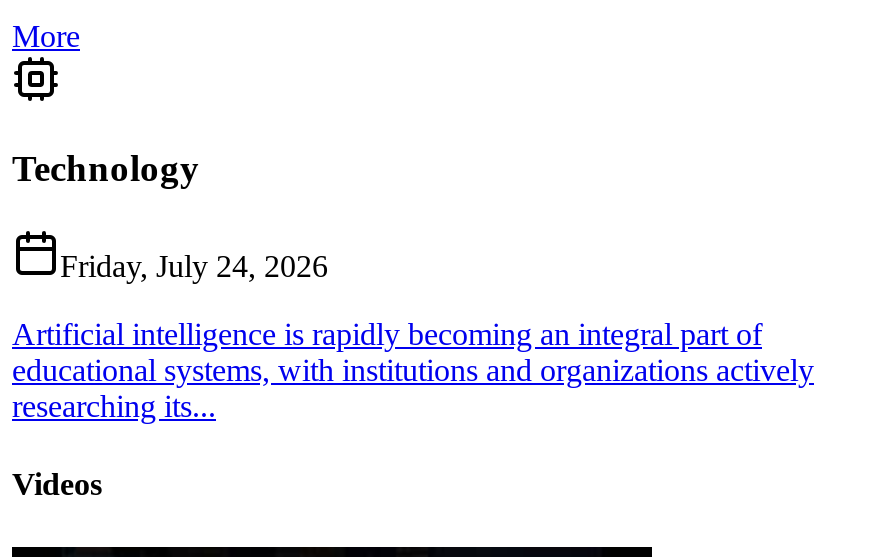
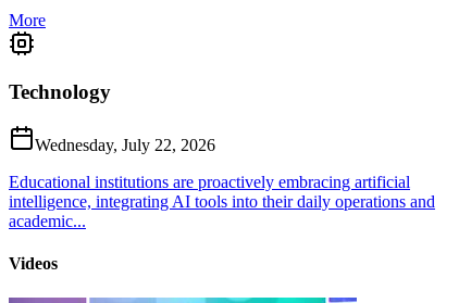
[60,249,328,283] Friday, July 24, 2026 -> [35,136,215,154] Wednesday, July 22, 2026
[12,317,814,423] Artificial intelligence is rapidly becoming an integral part of | educational systems, with institutions and organizations actively | researching its... -> [9,173,435,230] Educational institutions are proactively embracing artificial | intelligence, integrating AI tools into their daily operations and | academic...

